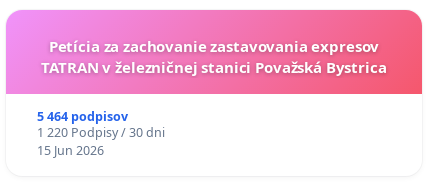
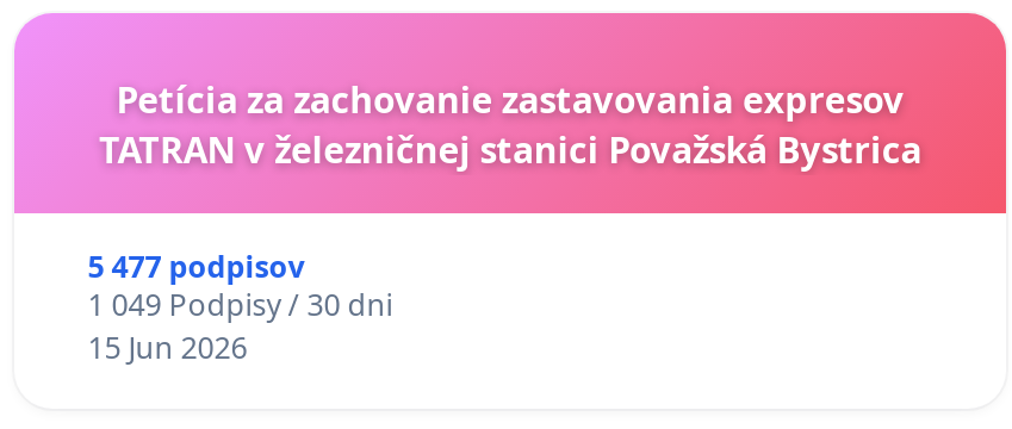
[37,108,128,125] 5 464 podpisov -> [88,245,305,286] 5 477 podpisov
[37,124,165,141] 1 220 Podpisy / 30 dni -> [88,283,393,324] 1 049 Podpisy / 30 dni

